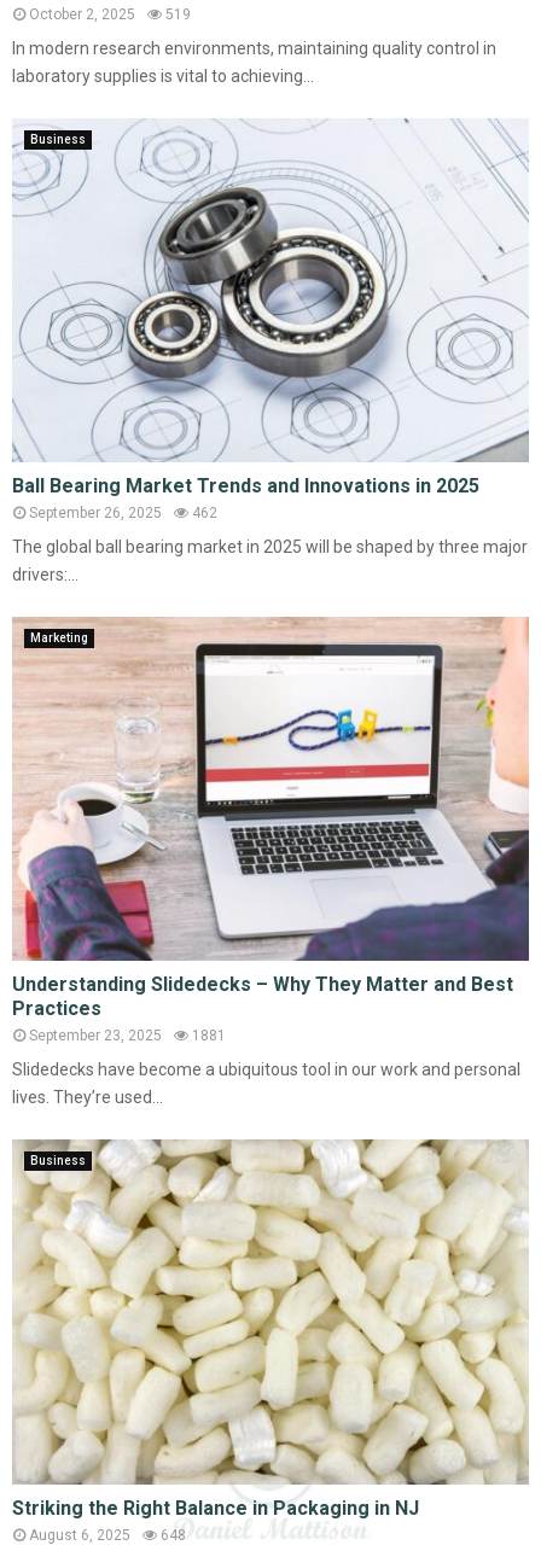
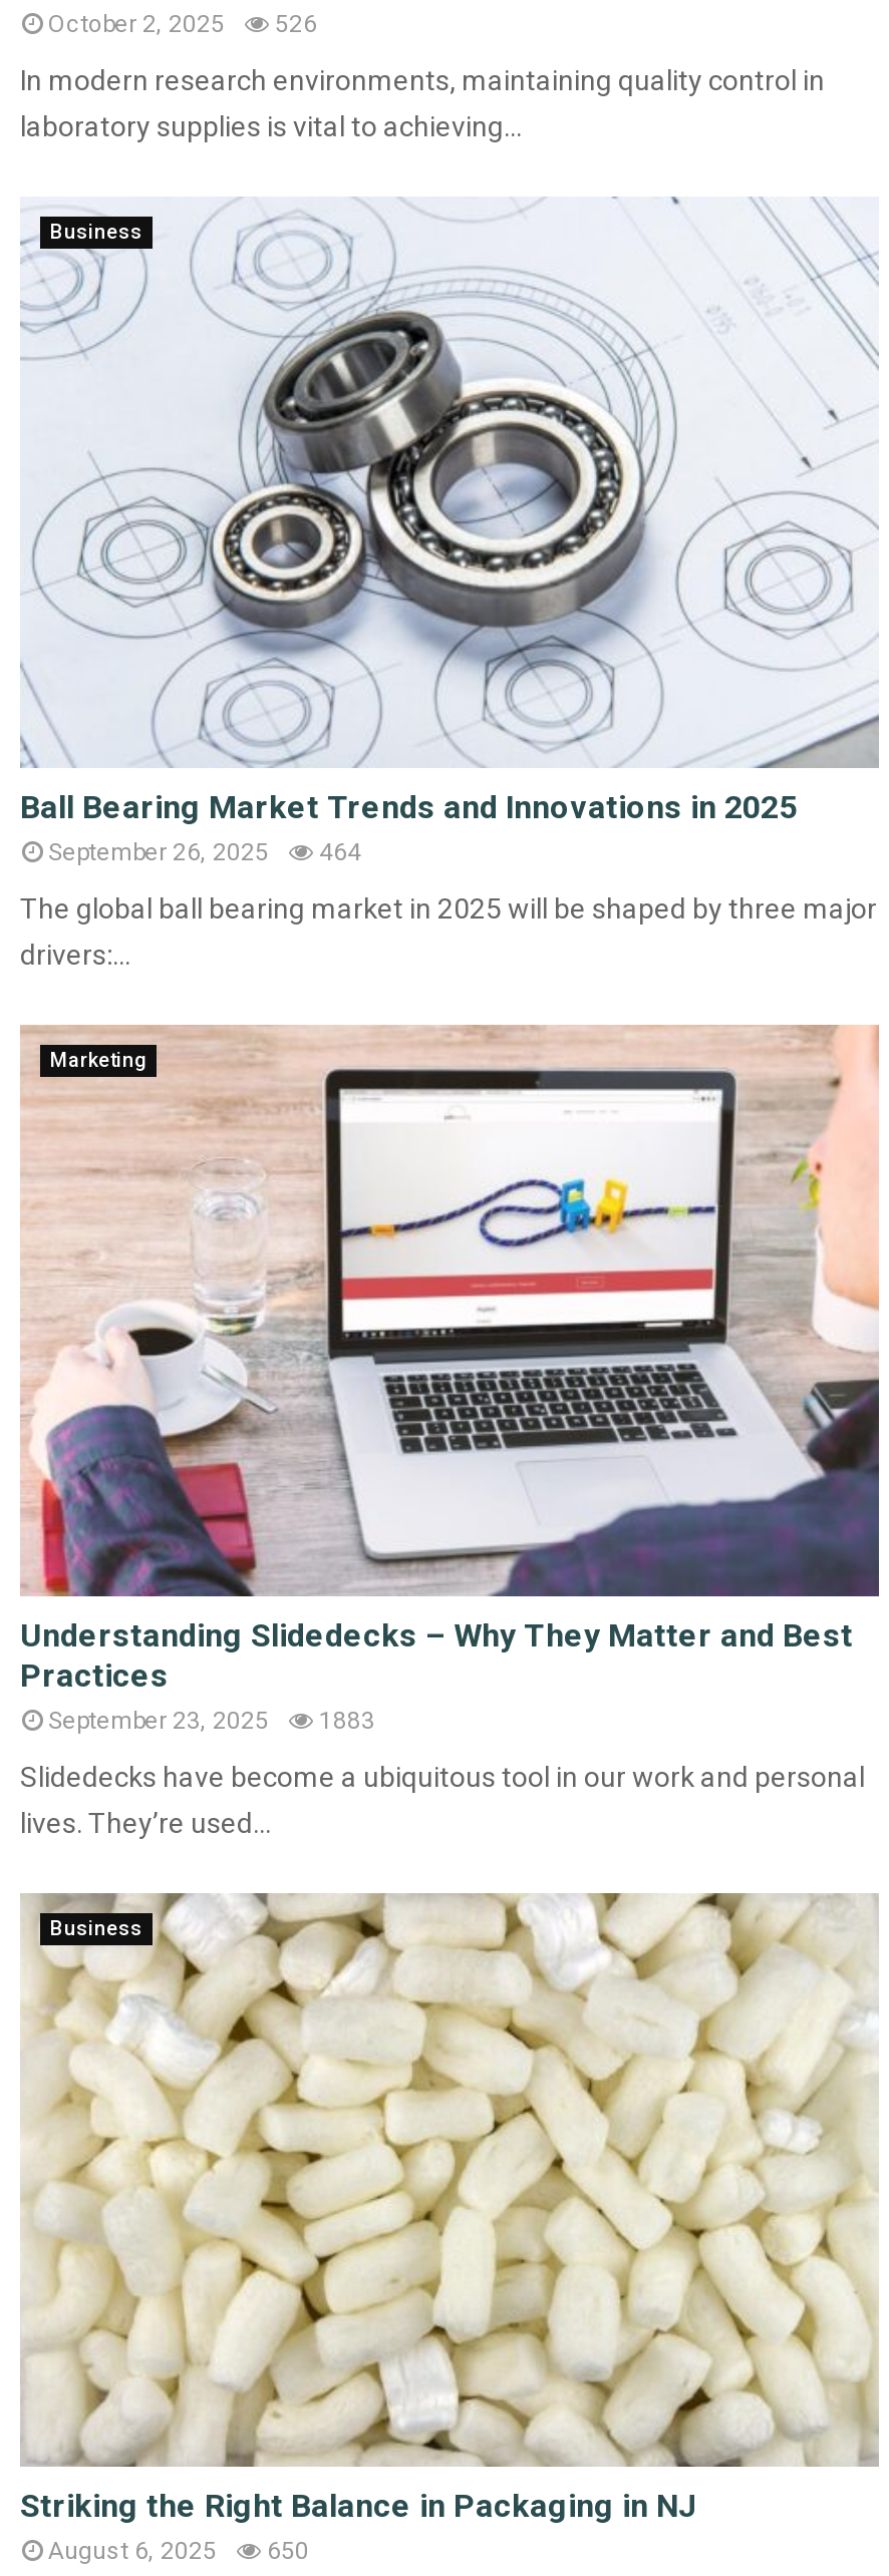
[29,6,191,22] October 2, 2025 519 -> [48,9,317,37] October 2, 2025 526
[29,504,217,521] September 26, 2025 462 -> [48,838,361,866] September 26, 2025 464
[29,1028,226,1044] September 23, 2025 1881 -> [48,1707,375,1735] September 23, 2025 1883
[29,1526,186,1543] August 6, 2025 648 -> [48,2536,309,2564] August 6, 2025 650

